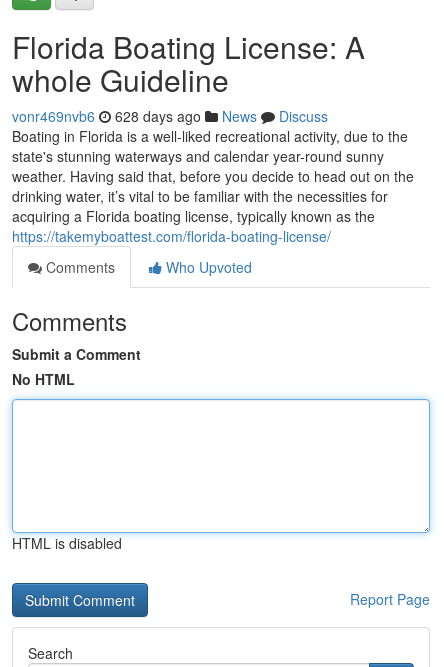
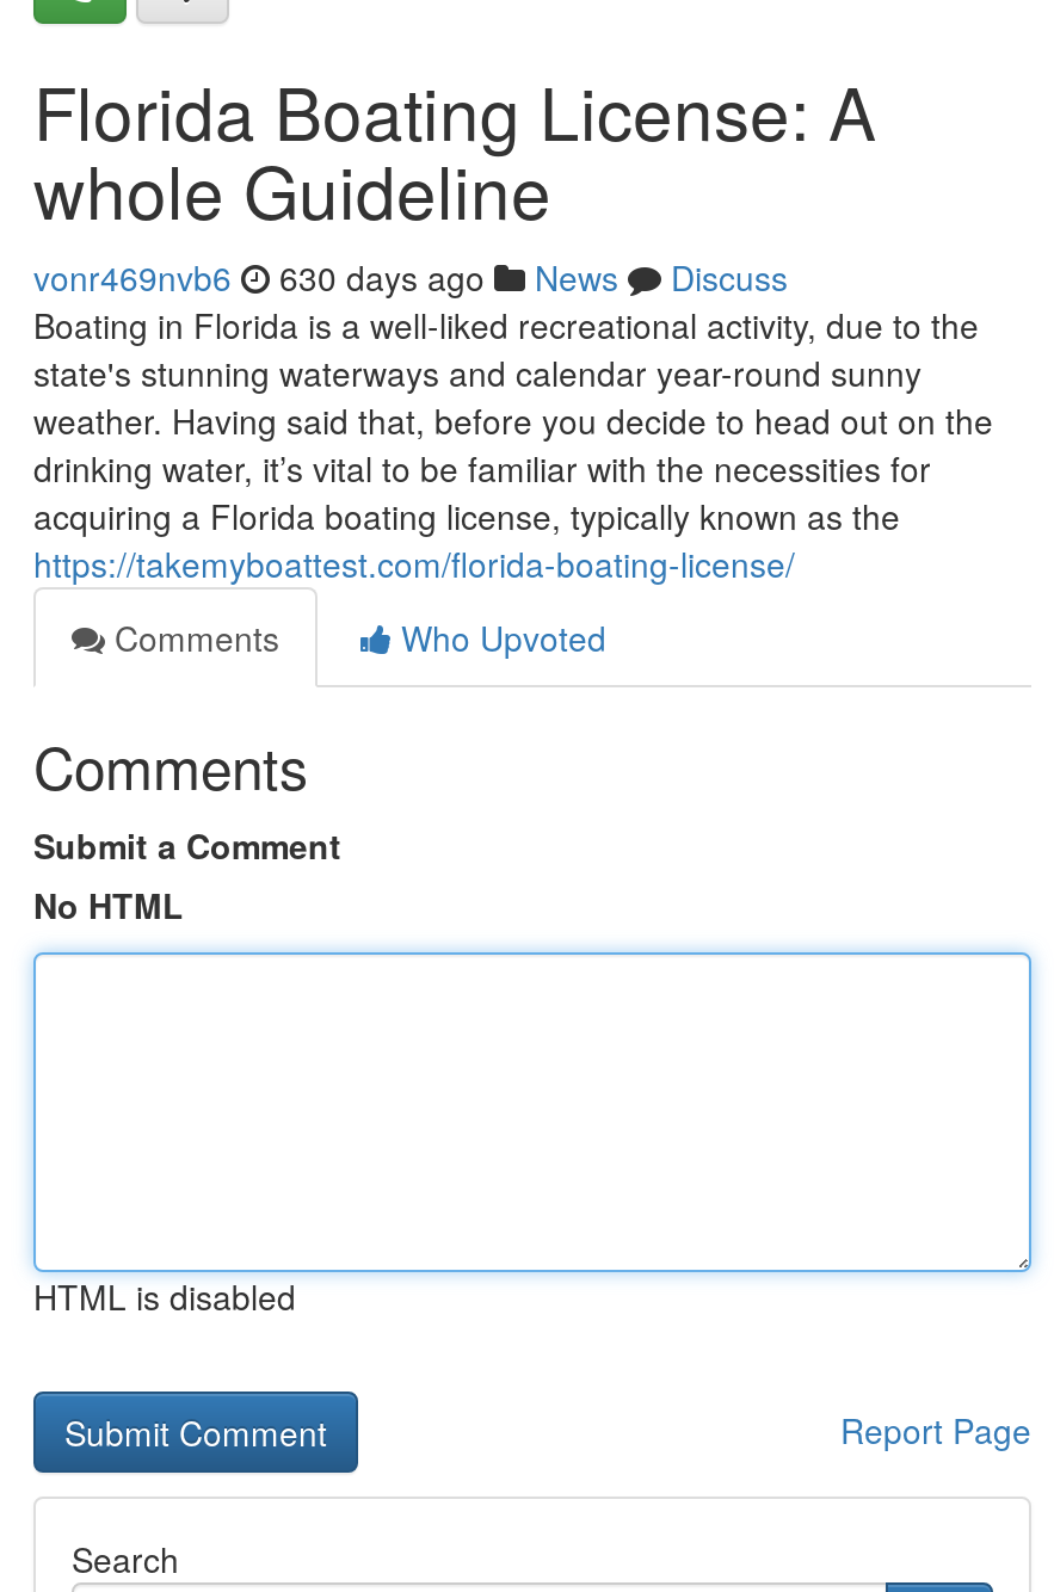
[12,106,328,126] vonr469nvb6 628 days ago News Discuss -> [33,253,788,301] vonr469nvb6 630 days ago News Discuss

